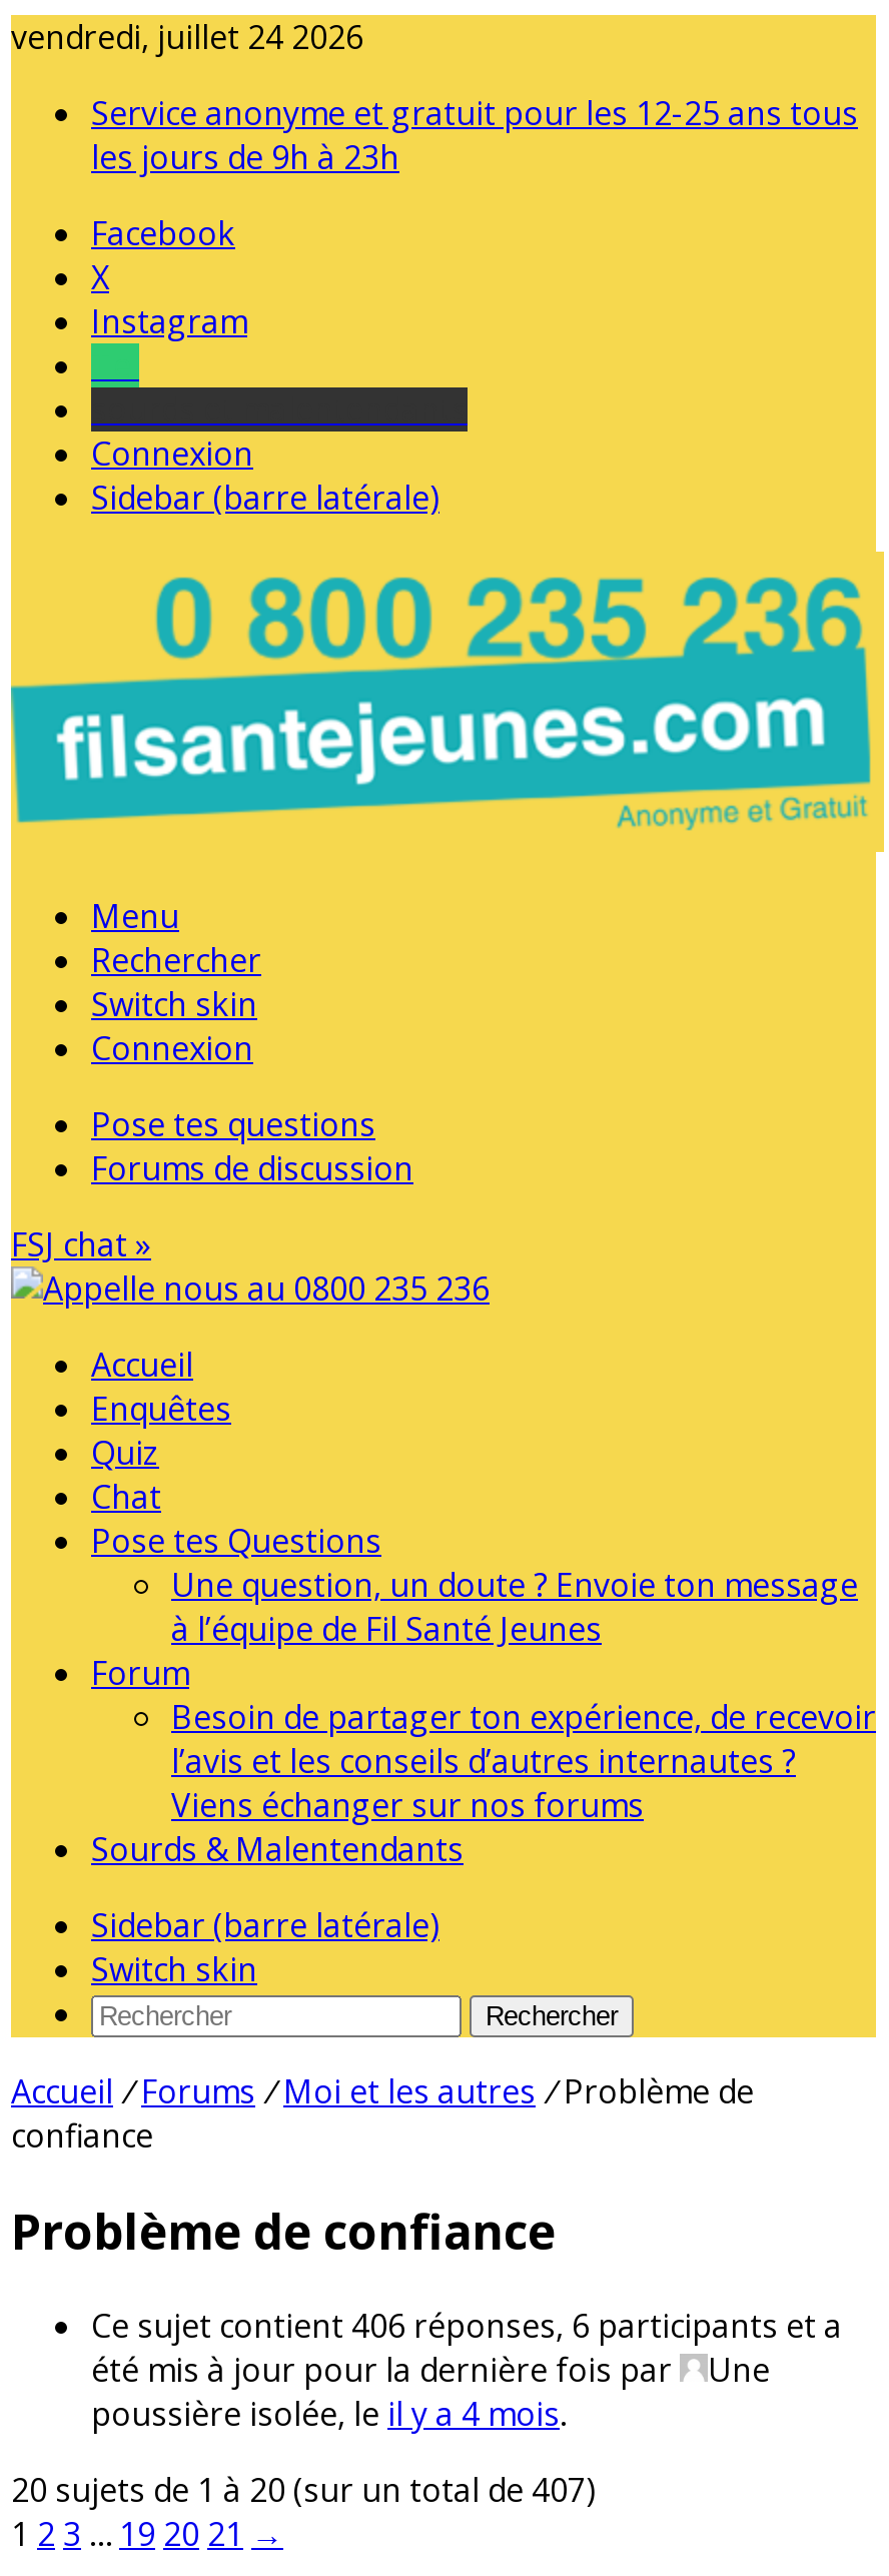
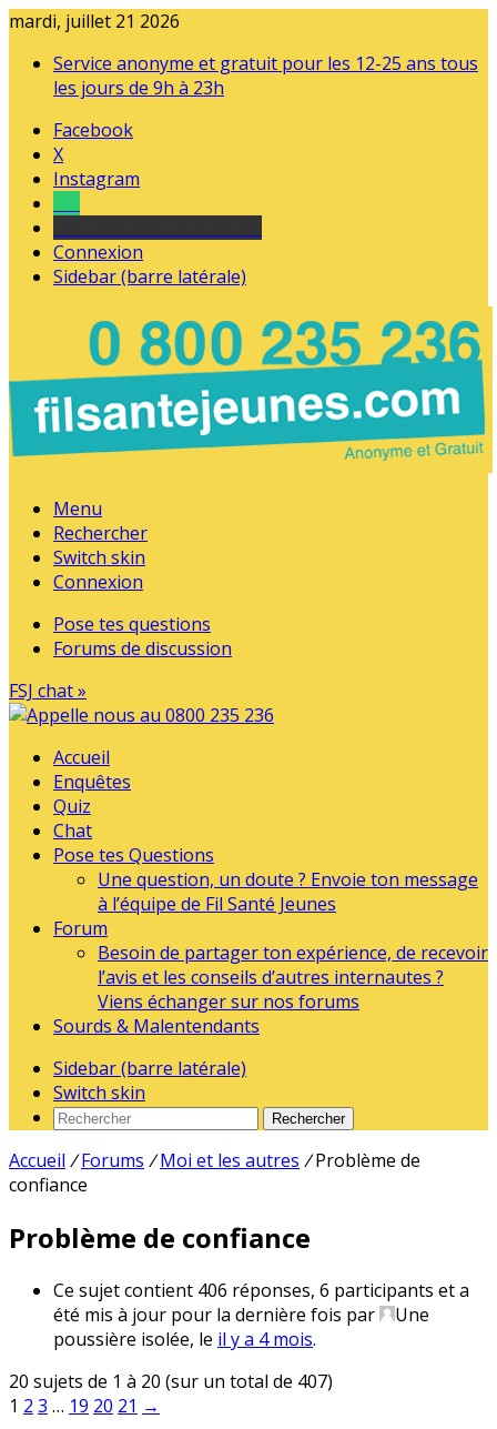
[11,15,363,59] vendredi, juillet 24 2026 -> [9,9,180,33] mardi, juillet 21 2026

